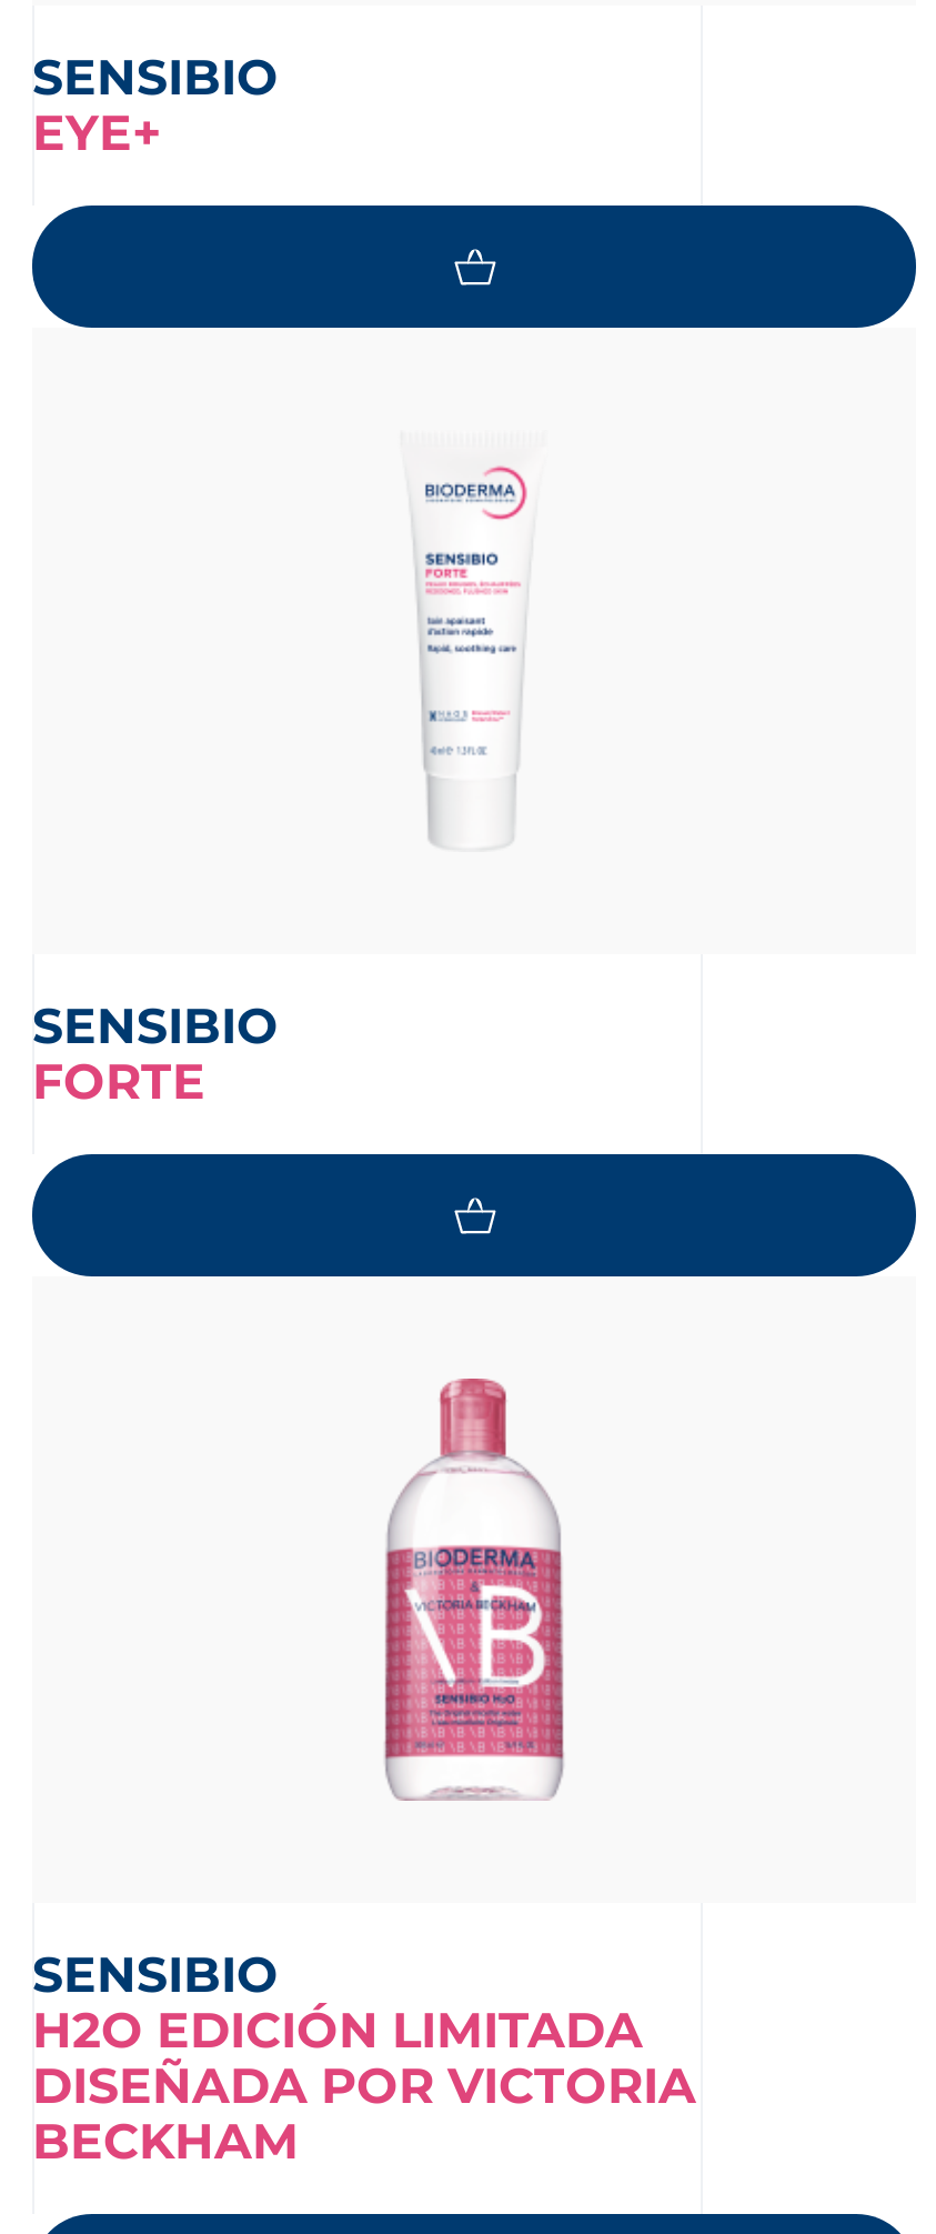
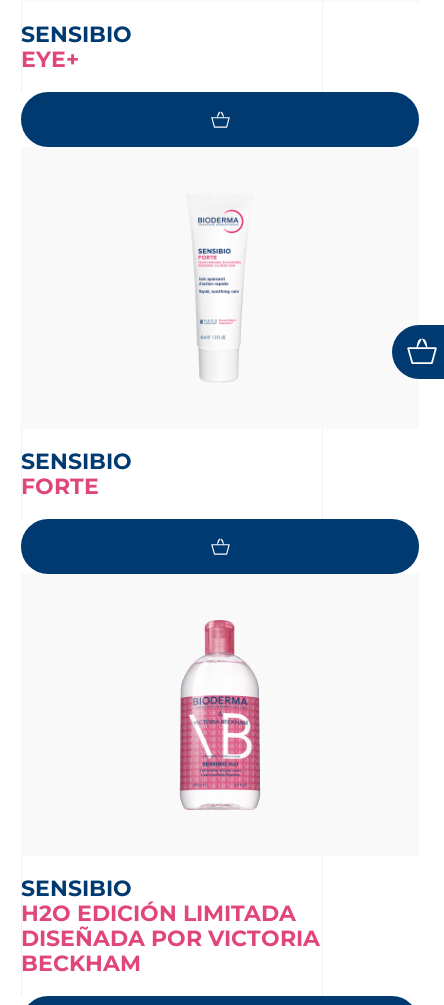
none -> [391,324,441,380] [image]

